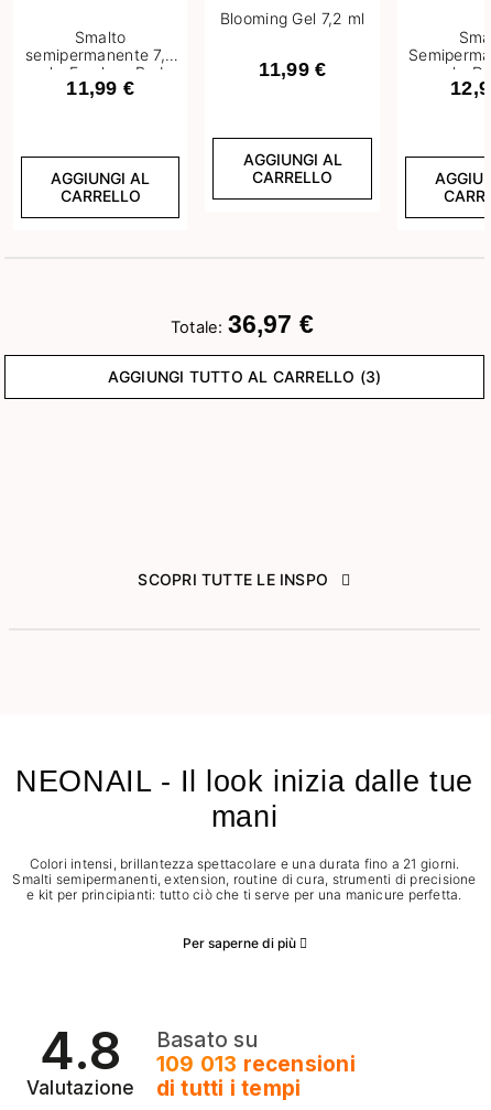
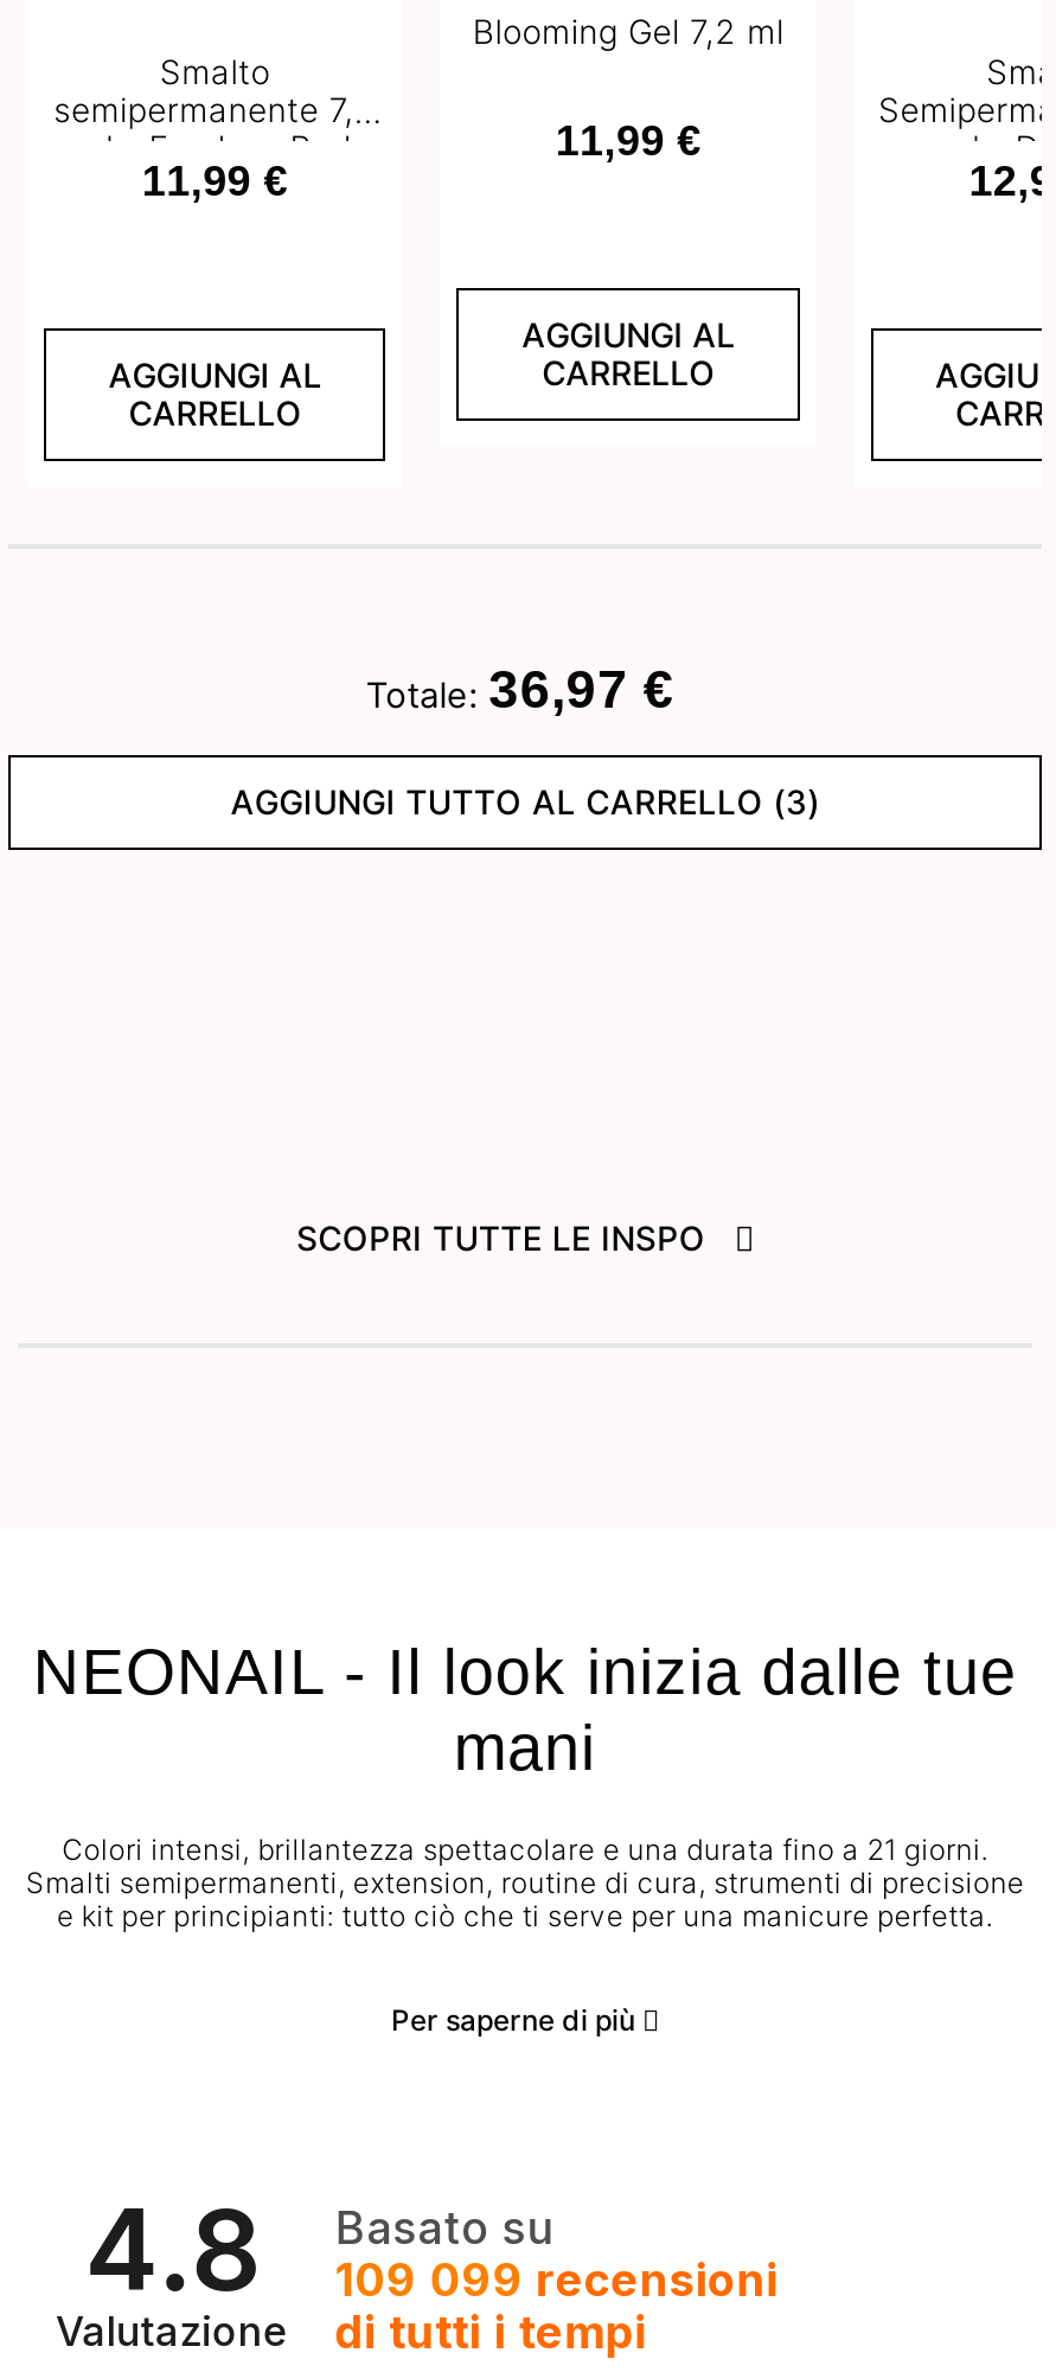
[40,1018,355,1081] 4.8 109 013 recensioni Basato su -> [85,2181,778,2316] 4.8 109 099 recensioni Basato su

